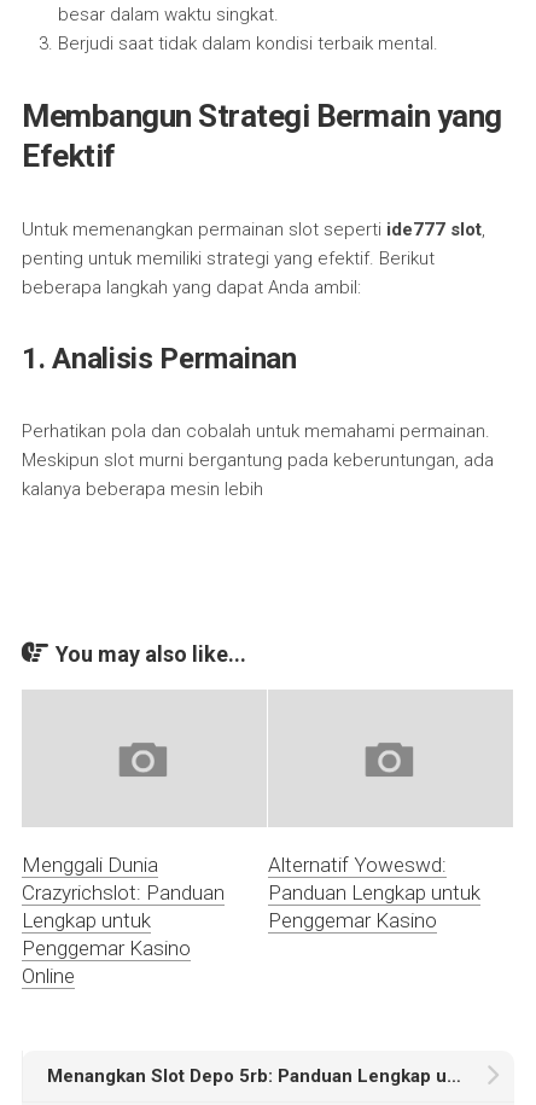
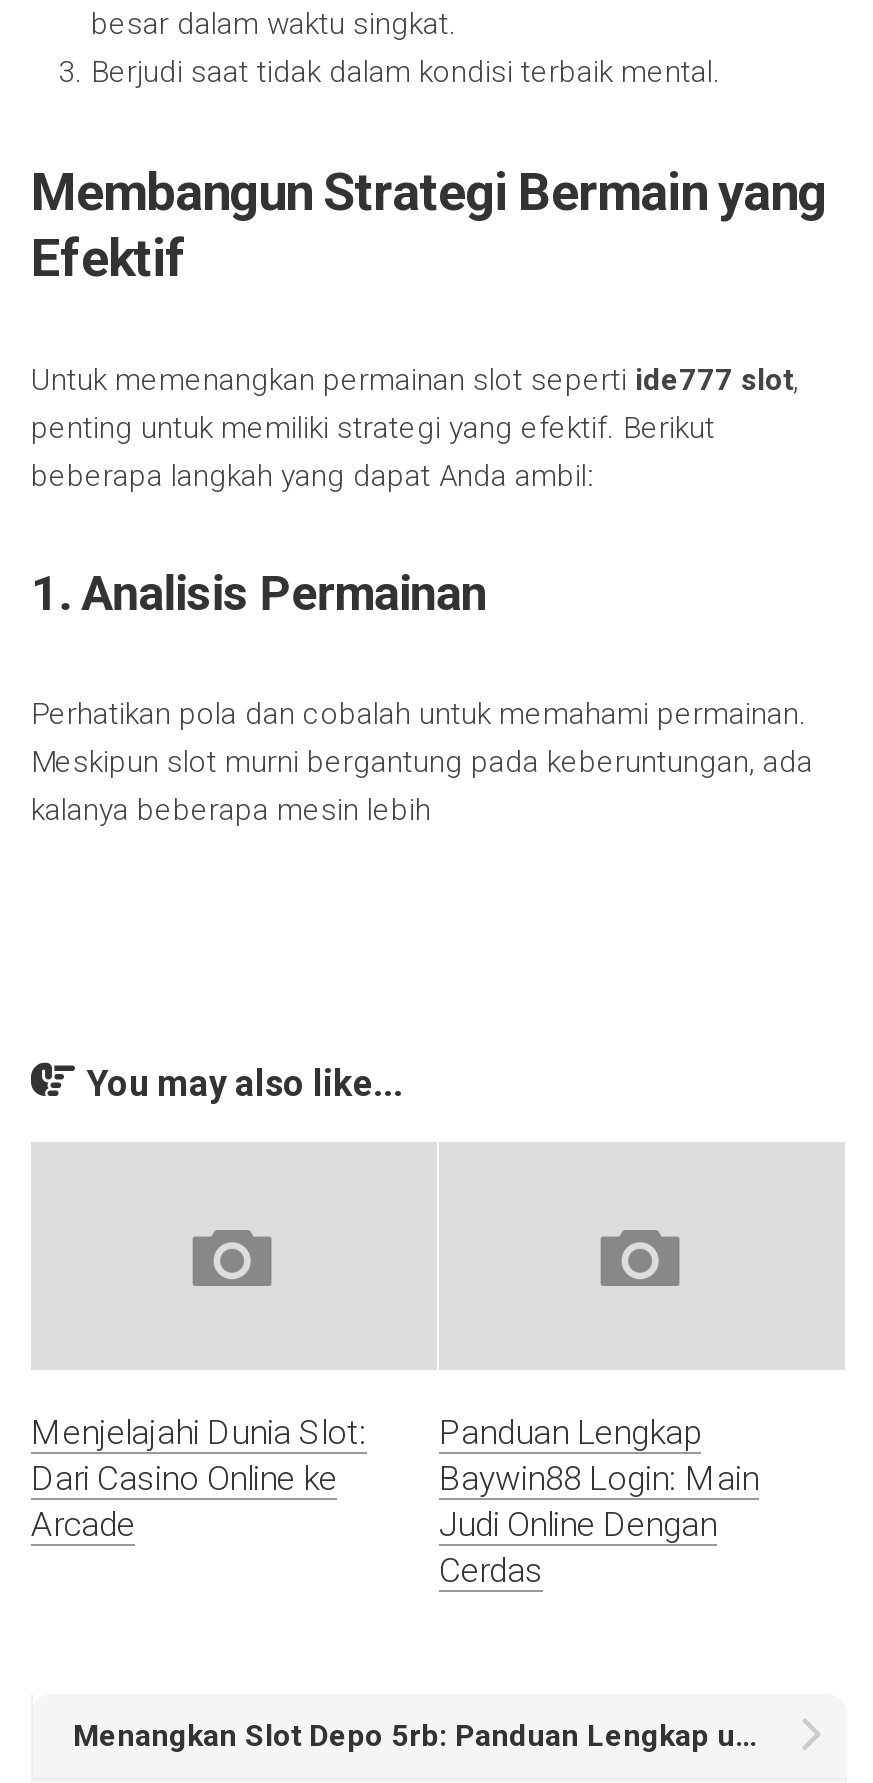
[22,853,225,988] Menggali Dunia | Crazyrichslot: Panduan | Lengkap untuk | Penggemar Kasino | Online -> [31,1413,367,1545] Menjelajahi Dunia Slot: | Dari Casino Online ke | Arcade
[268,853,480,933] Alternatif Yoweswd: | Panduan Lengkap untuk | Penggemar Kasino -> [439,1413,759,1591] Panduan Lengkap | Baywin88 Login: Main | Judi Online Dengan | Cerdas

